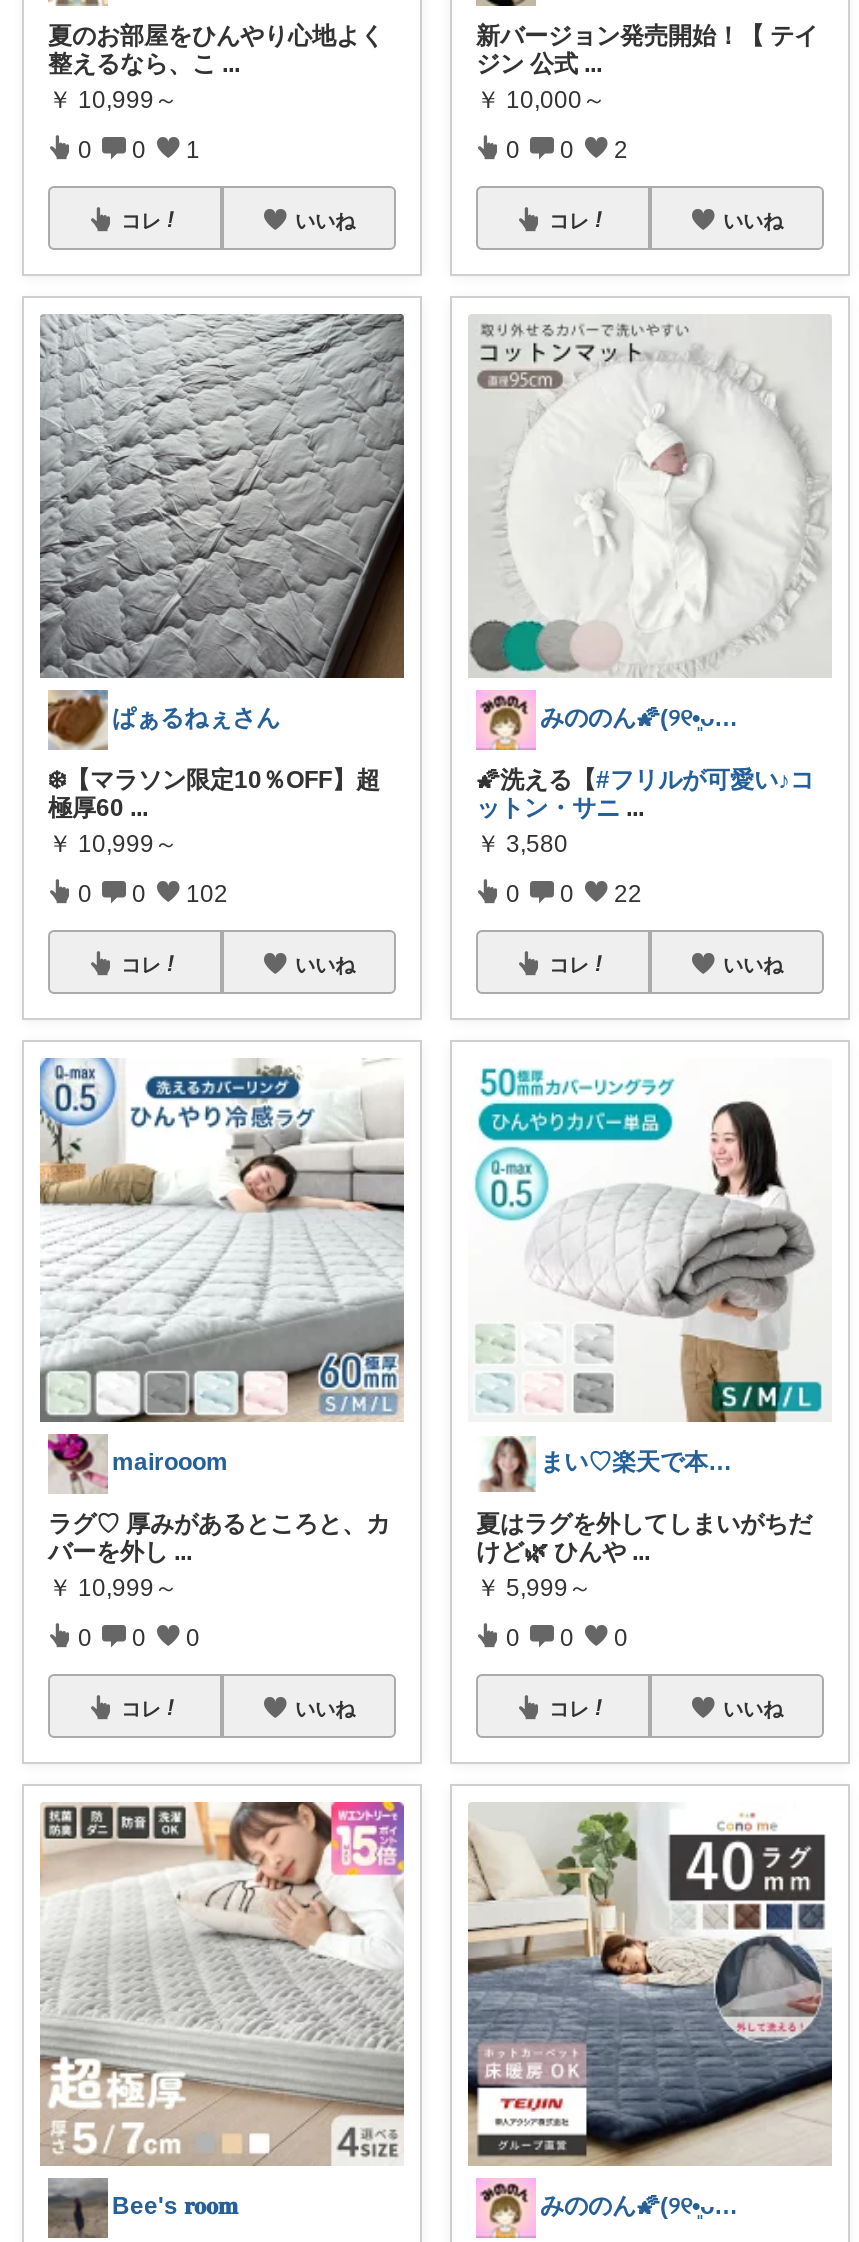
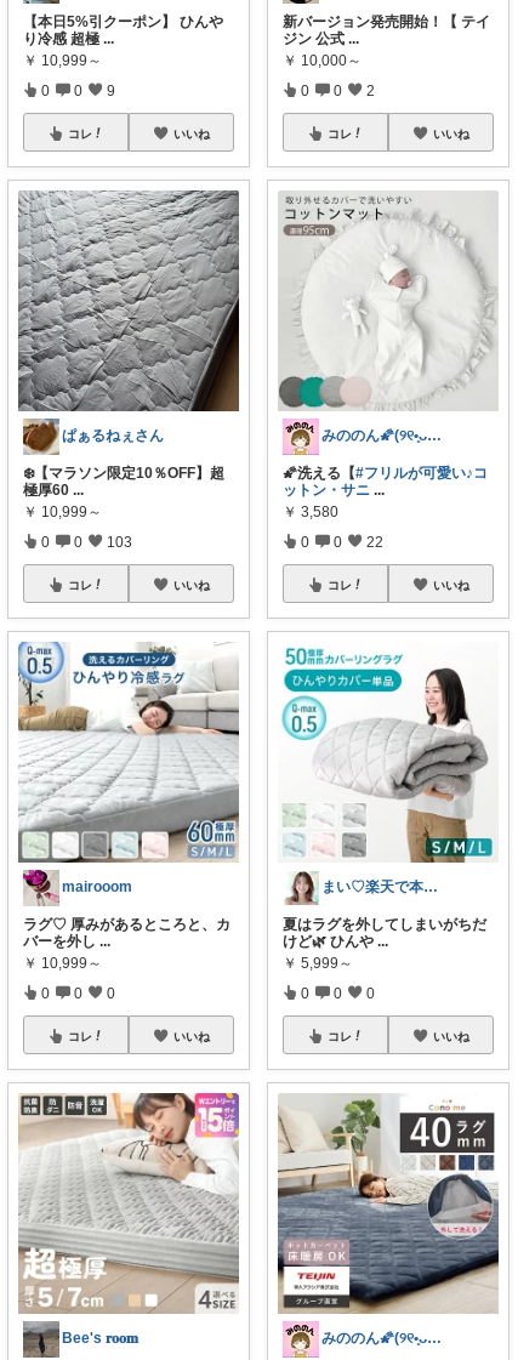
[48,22,384,78] 夏のお部屋をひんやり心地よく | 整えるなら、こ ... -> [23,13,223,47] 【本日5%引クーポン】 ひんや | り冷感 超極 ...
[78,136,200,160] 0 0 1 -> [41,82,115,97] 0 0 9
[78,880,228,904] 0 0 102 -> [41,534,132,548] 0 0 103

